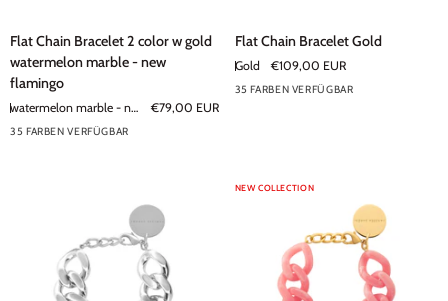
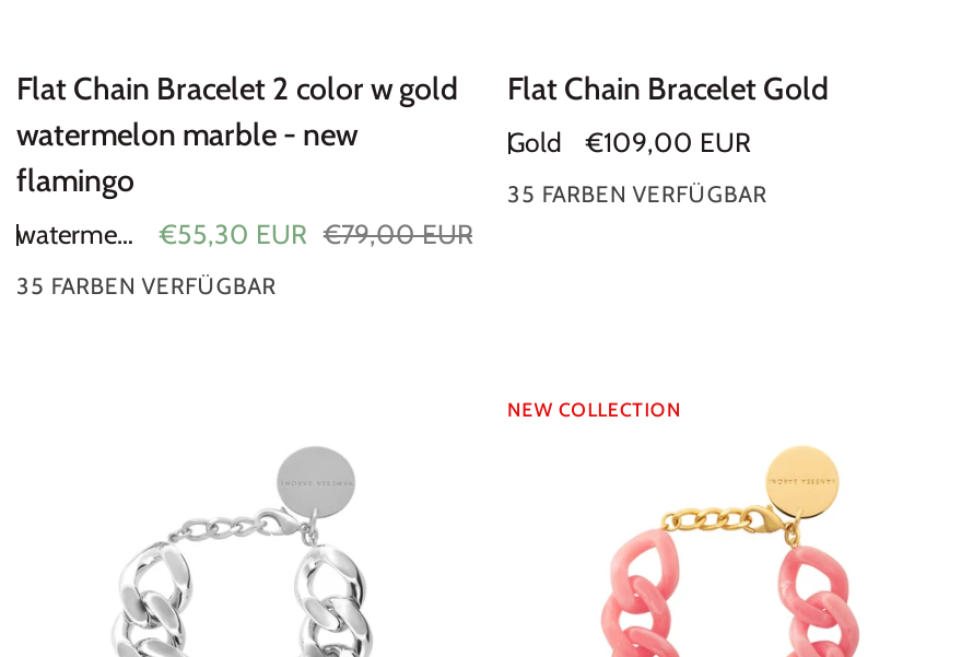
[150,99,218,114] €79,00 EUR -> [160,216,472,249] €55,30 EUR €79,00 EUR

